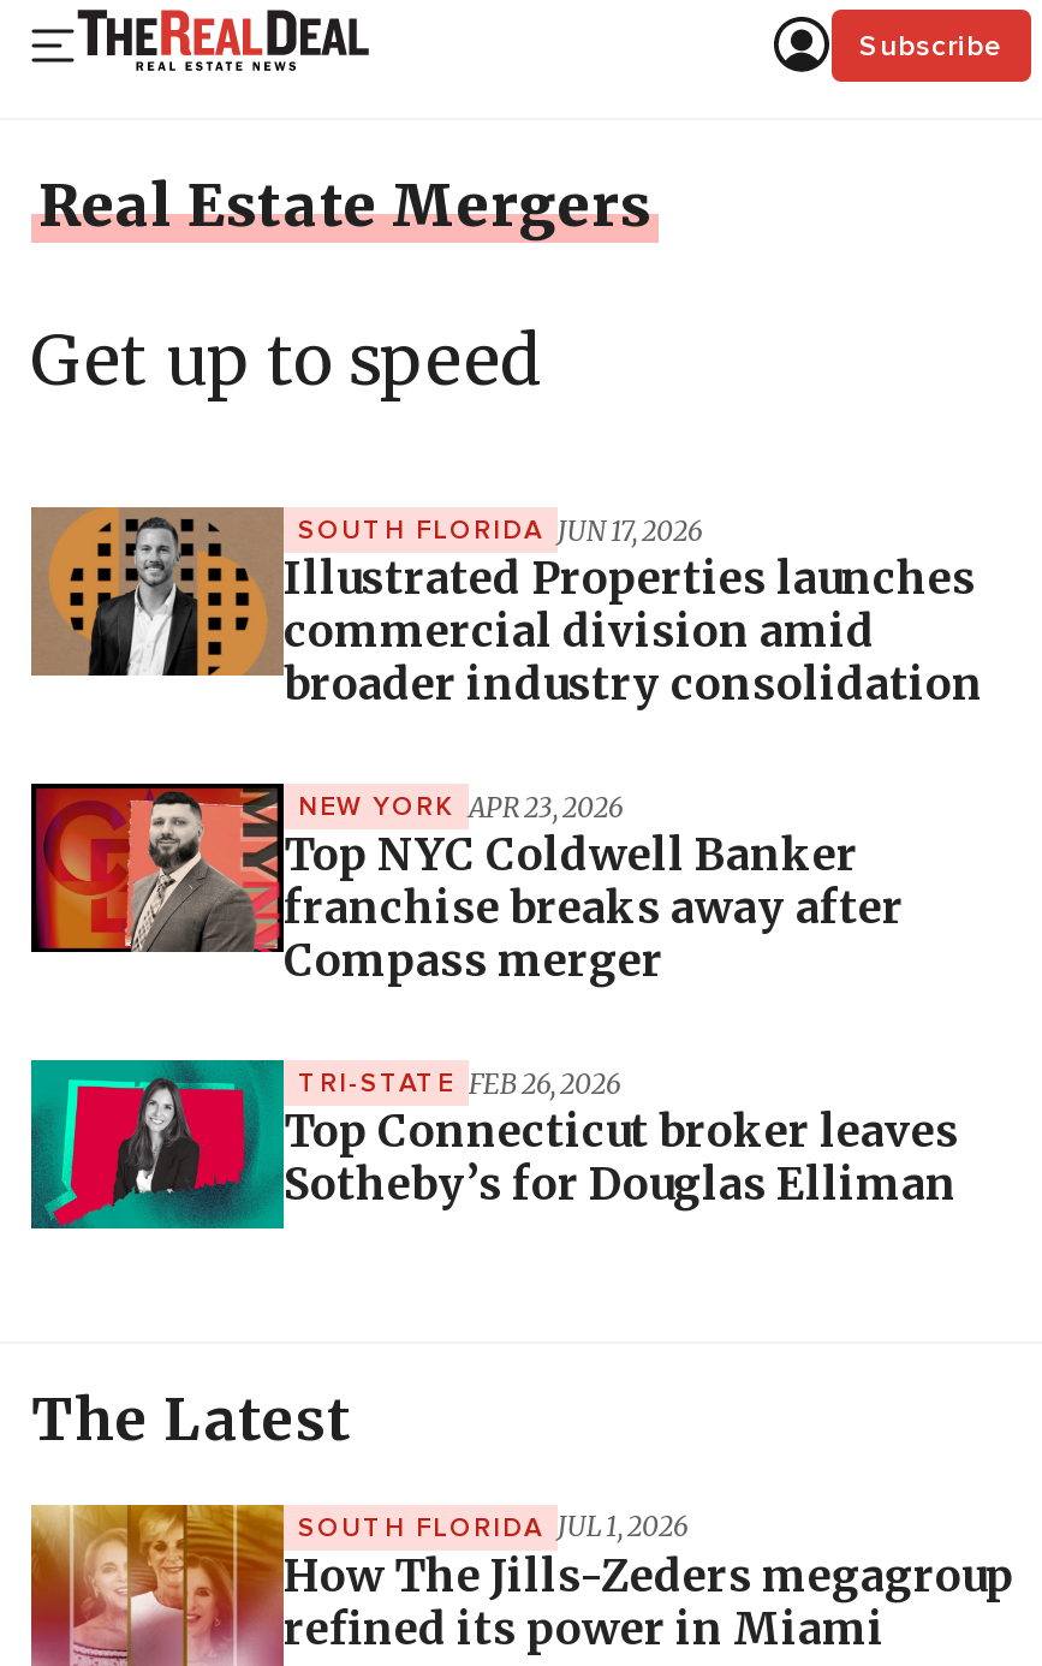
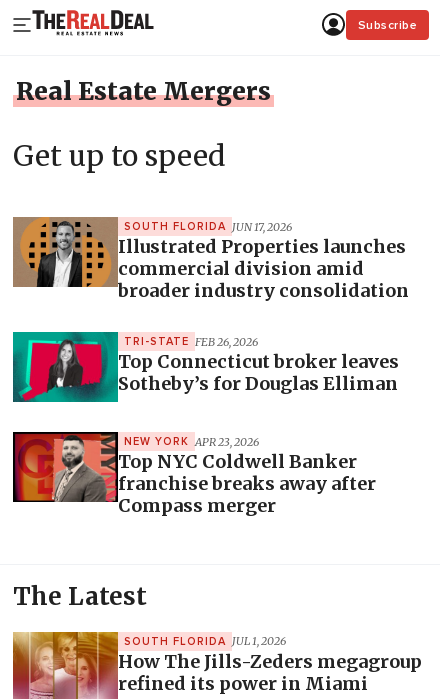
moved [34,784,904,988] -> [14,432,376,517]: [image] | NEW YORK APR 23, 2026 | Top NYC Coldwell Banker | franchise breaks away after | Compass merger
moved [29,1058,959,1231] -> [12,331,399,403]: [image] | TRI-STATE FEB 26, 2026 | Top Connecticut broker leaves | Sotheby’s for Douglas Elliman

